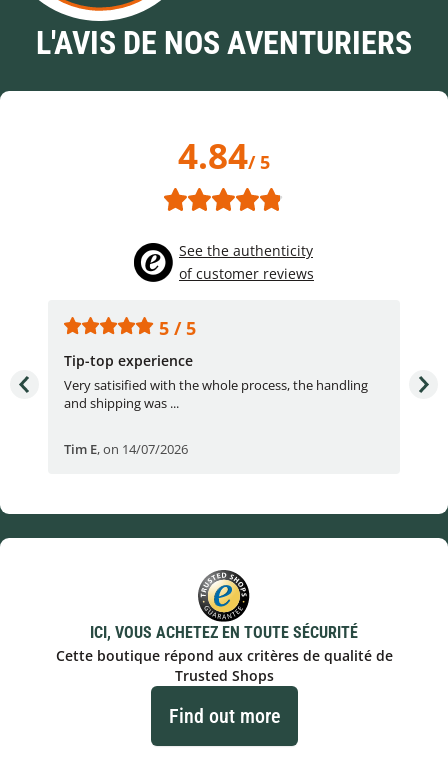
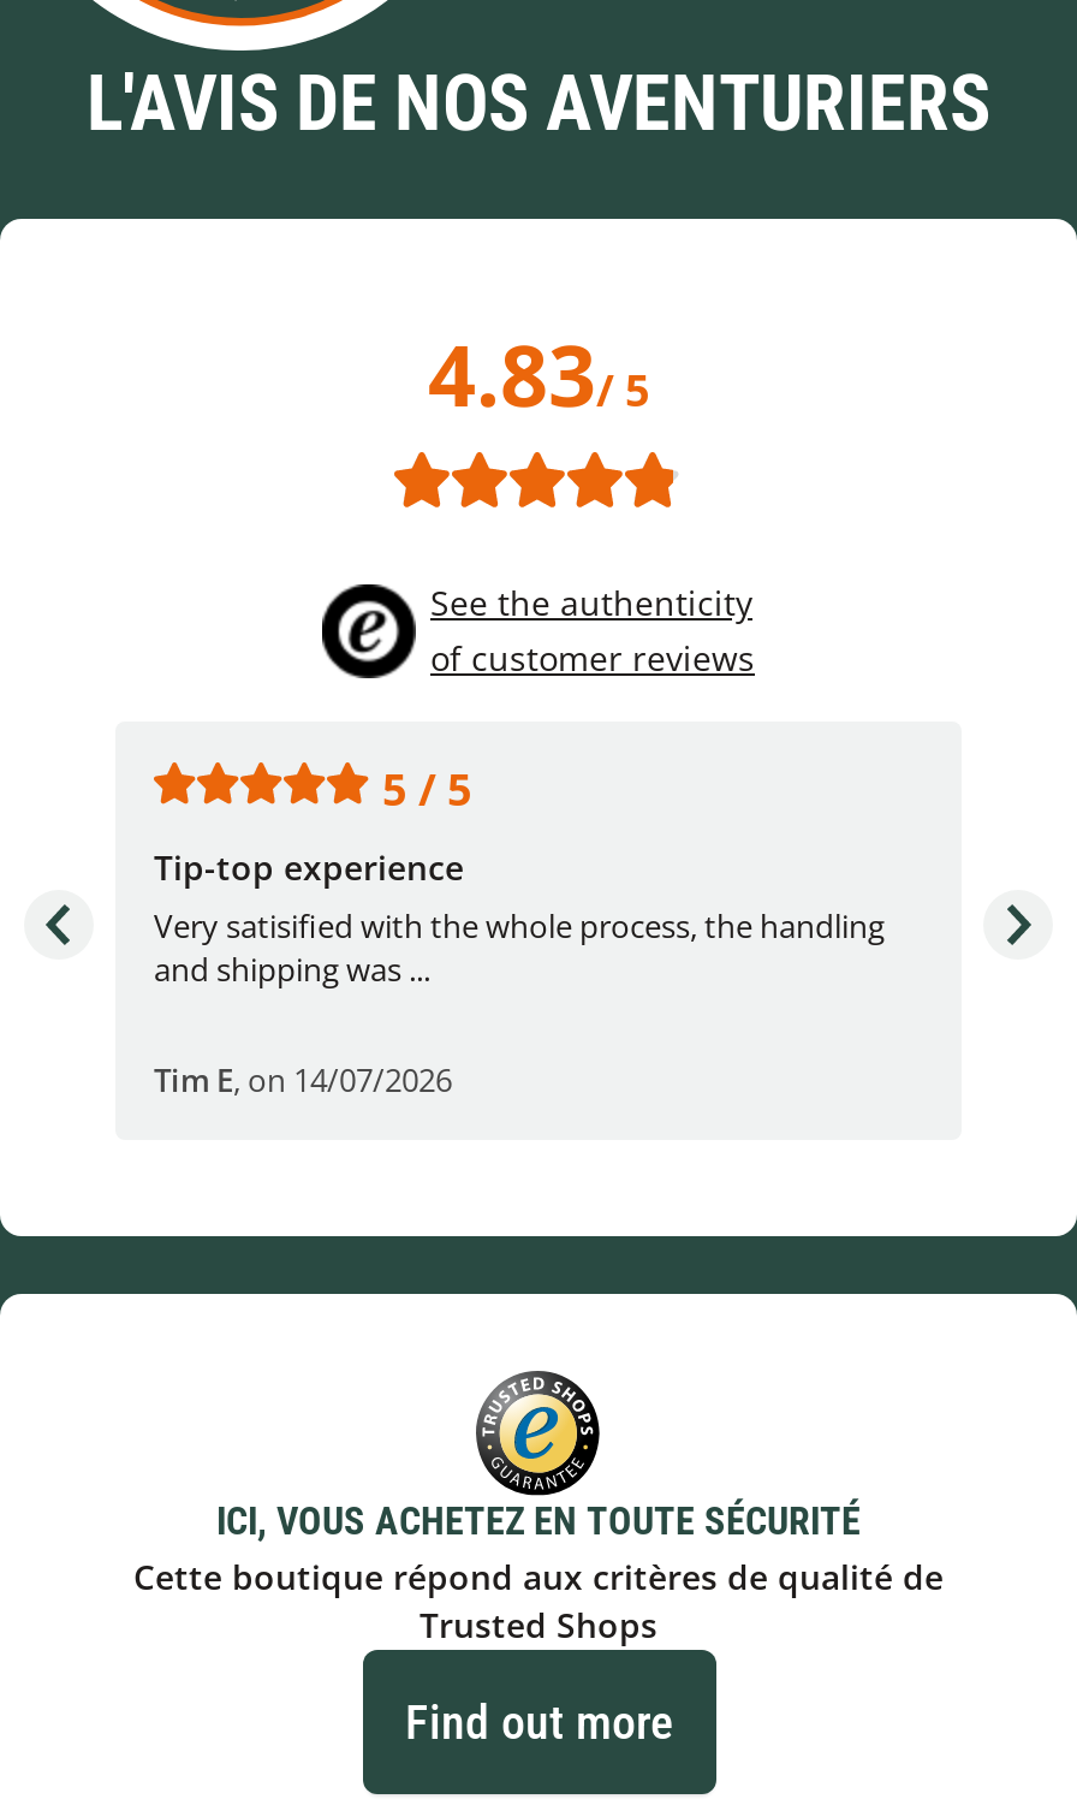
[178,132,270,179] 4.84/ 5 -> [428,319,649,432] 4.83/ 5

